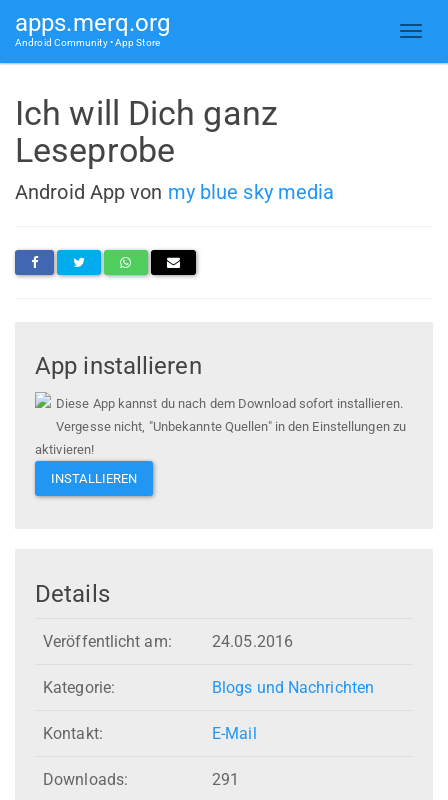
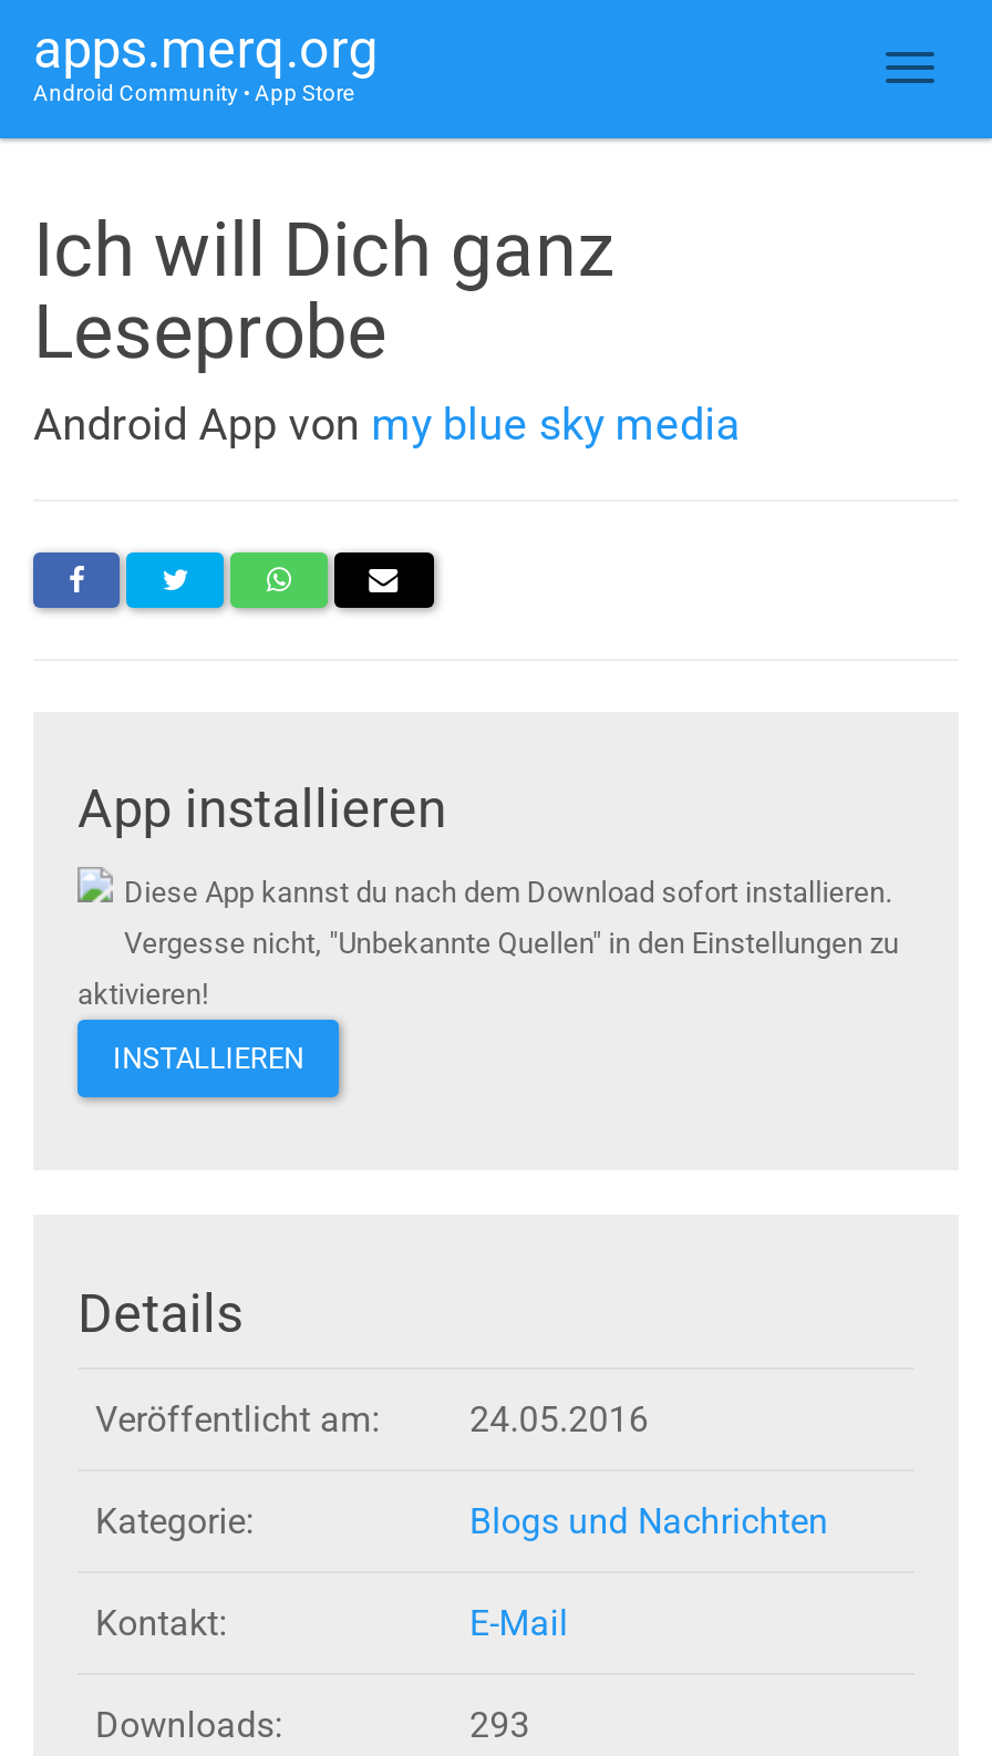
[212,770,239,789] 291 -> [469,1704,530,1746] 293

